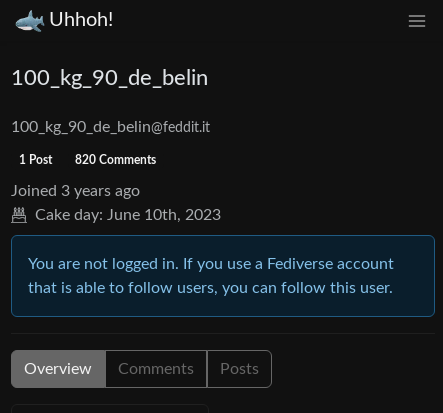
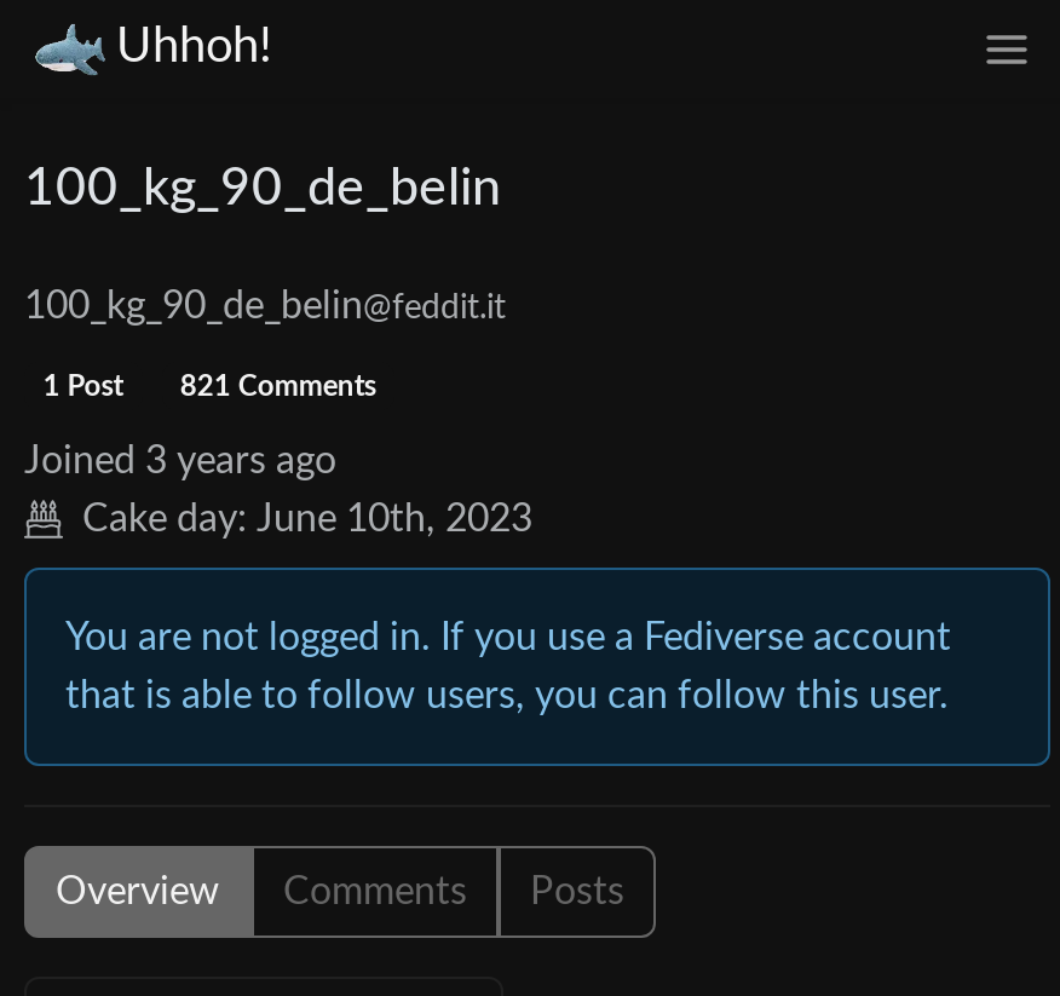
[19,154,156,166] 1 Post 820 Comments -> [43,371,376,400] 1 Post 821 Comments

